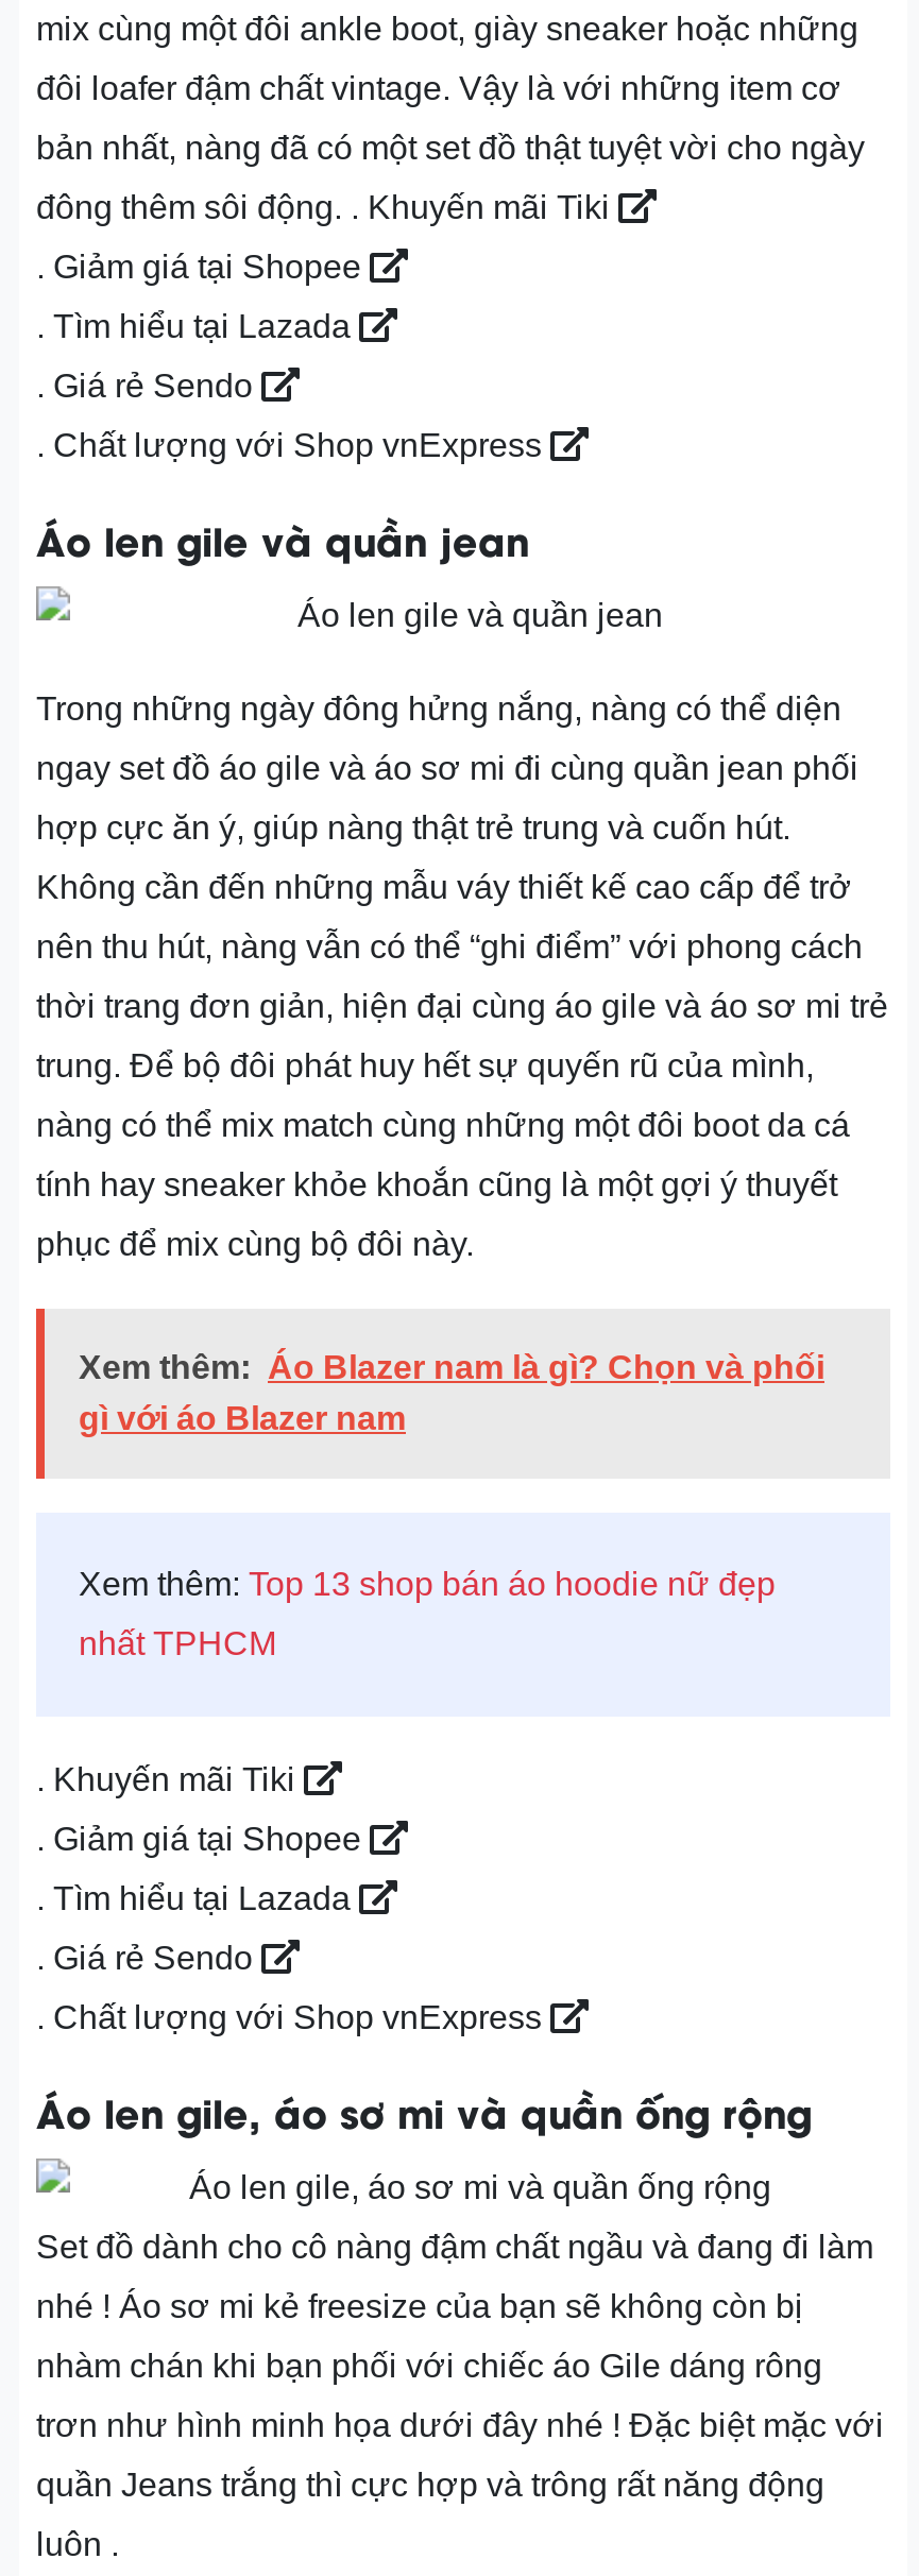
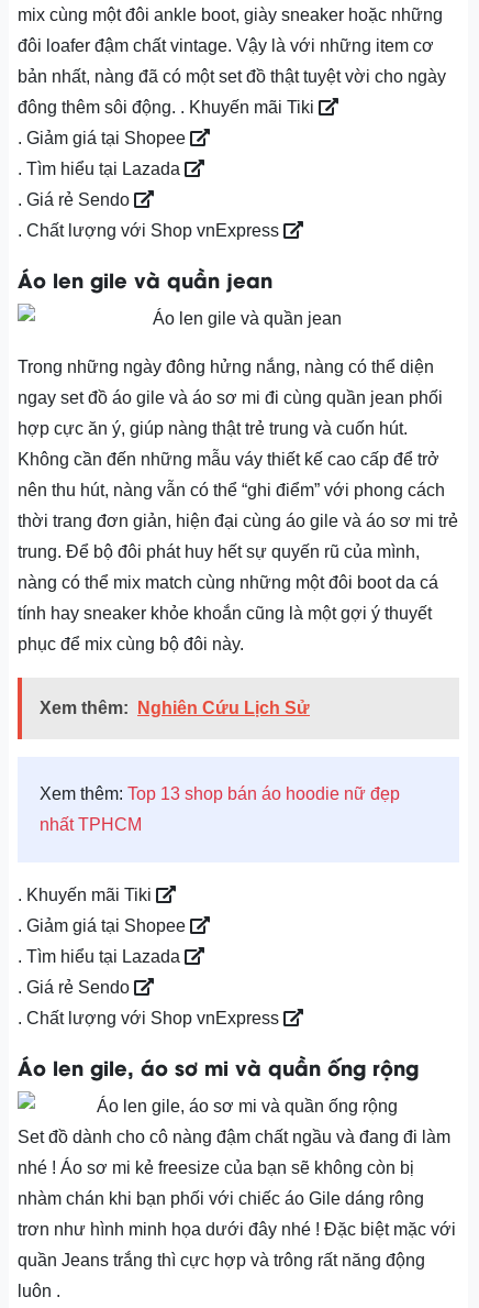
[79,1350,824,1437] Xem thêm: Áo Blazer nam là gì? Chọn và phối | gì với áo Blazer nam -> [40,699,310,718] Xem thêm: Nghiên Cứu Lịch Sử

